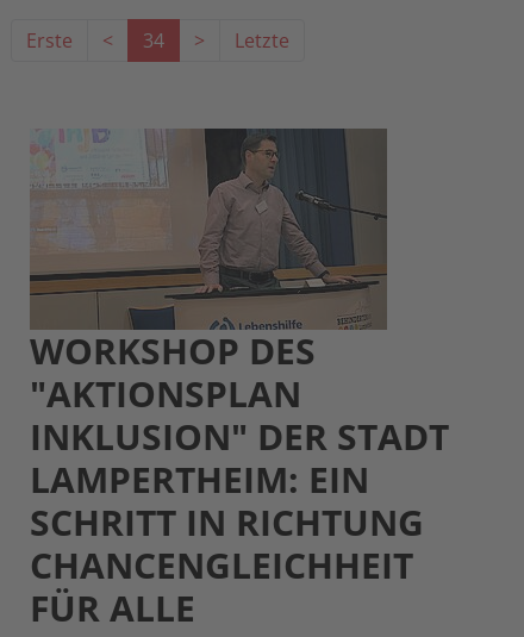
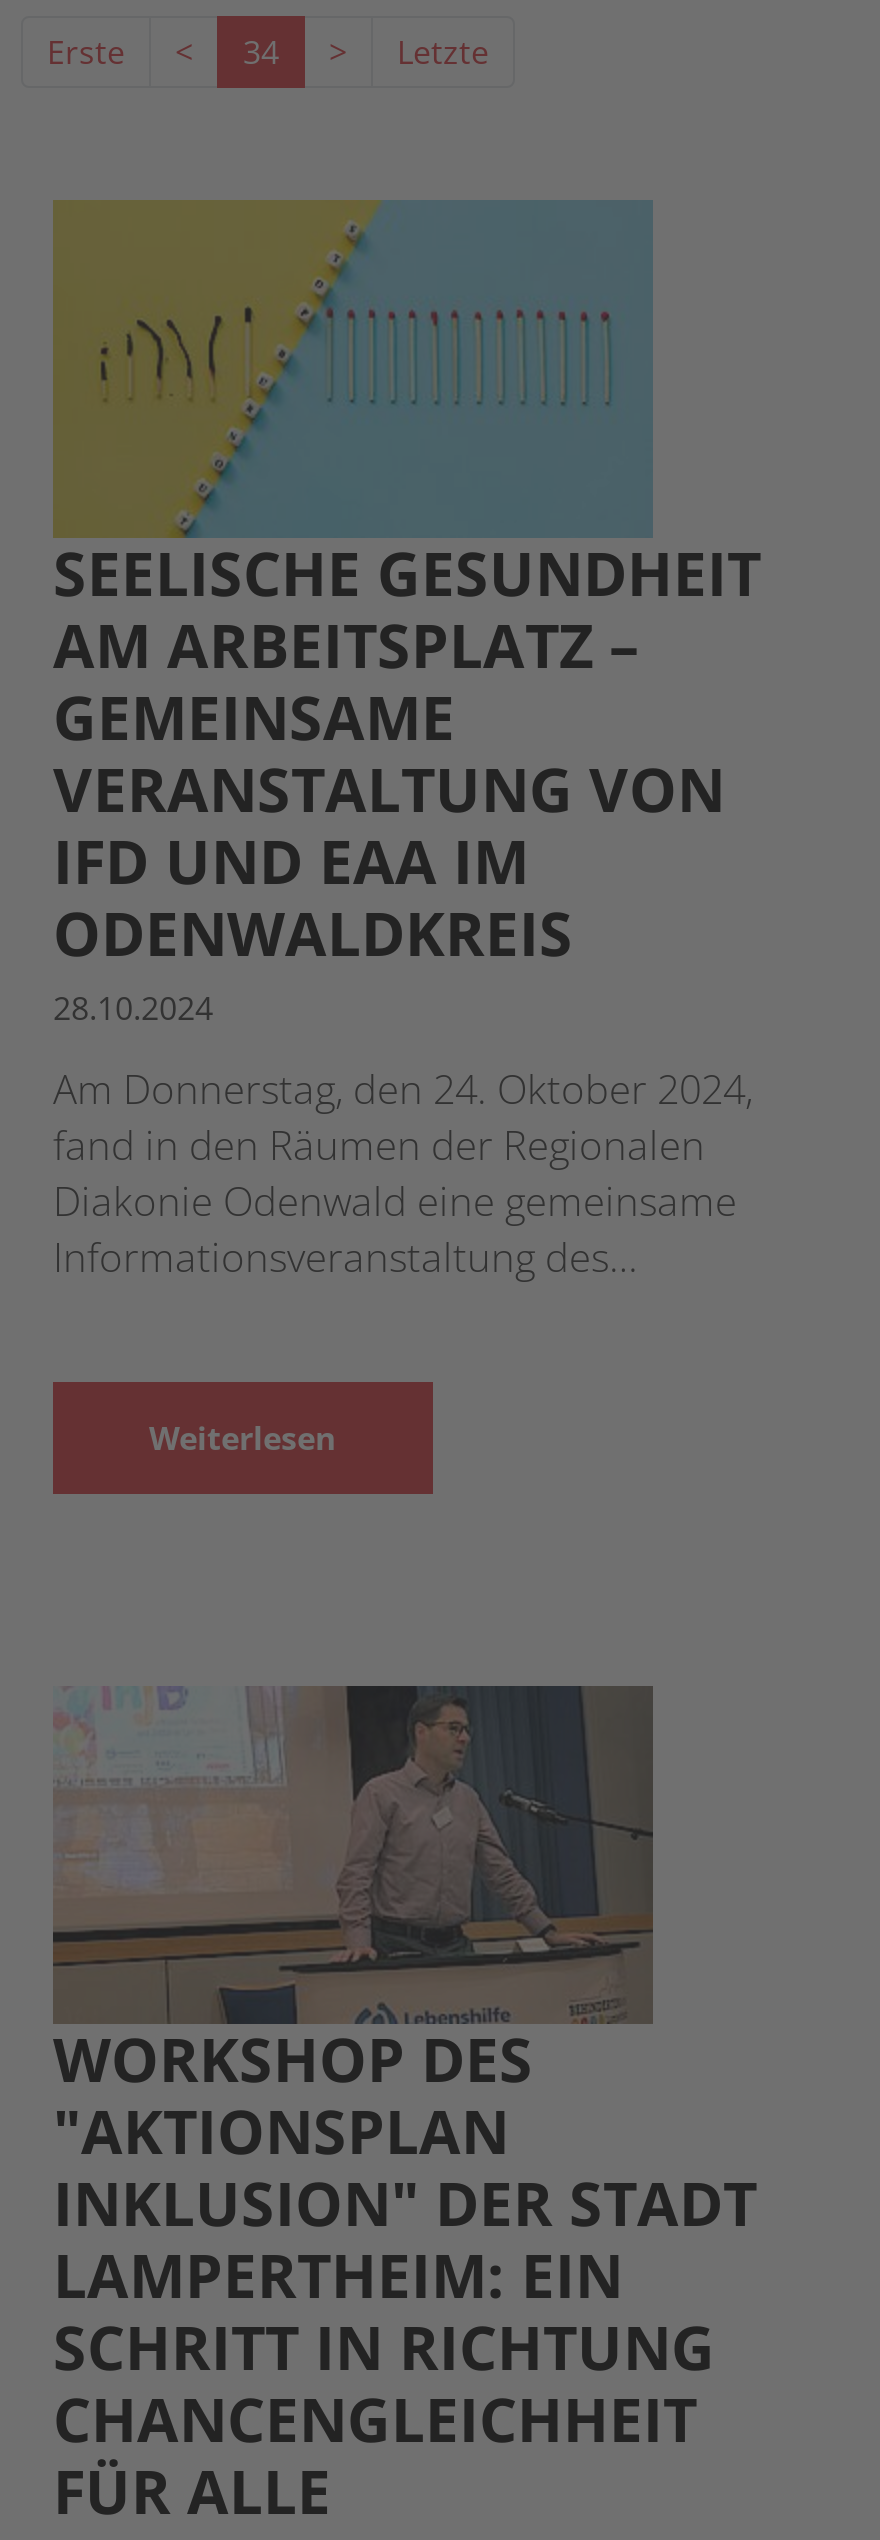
none -> [51,198,761,1459] [image] | SEELISCHE GESUNDHEIT | AM ARBEITSPLATZ – | GEMEINSAME | VERANSTALTUNG VON | IFD UND EAA IM | ODENWALDKREIS | 28.10.2024 | Am Donnerstag, den 24. Oktober 2024, | fand in den Räumen der Regionalen | Diakonie Odenwald eine gemeinsame | Informationsveranstaltung des… | Weiterlesen

